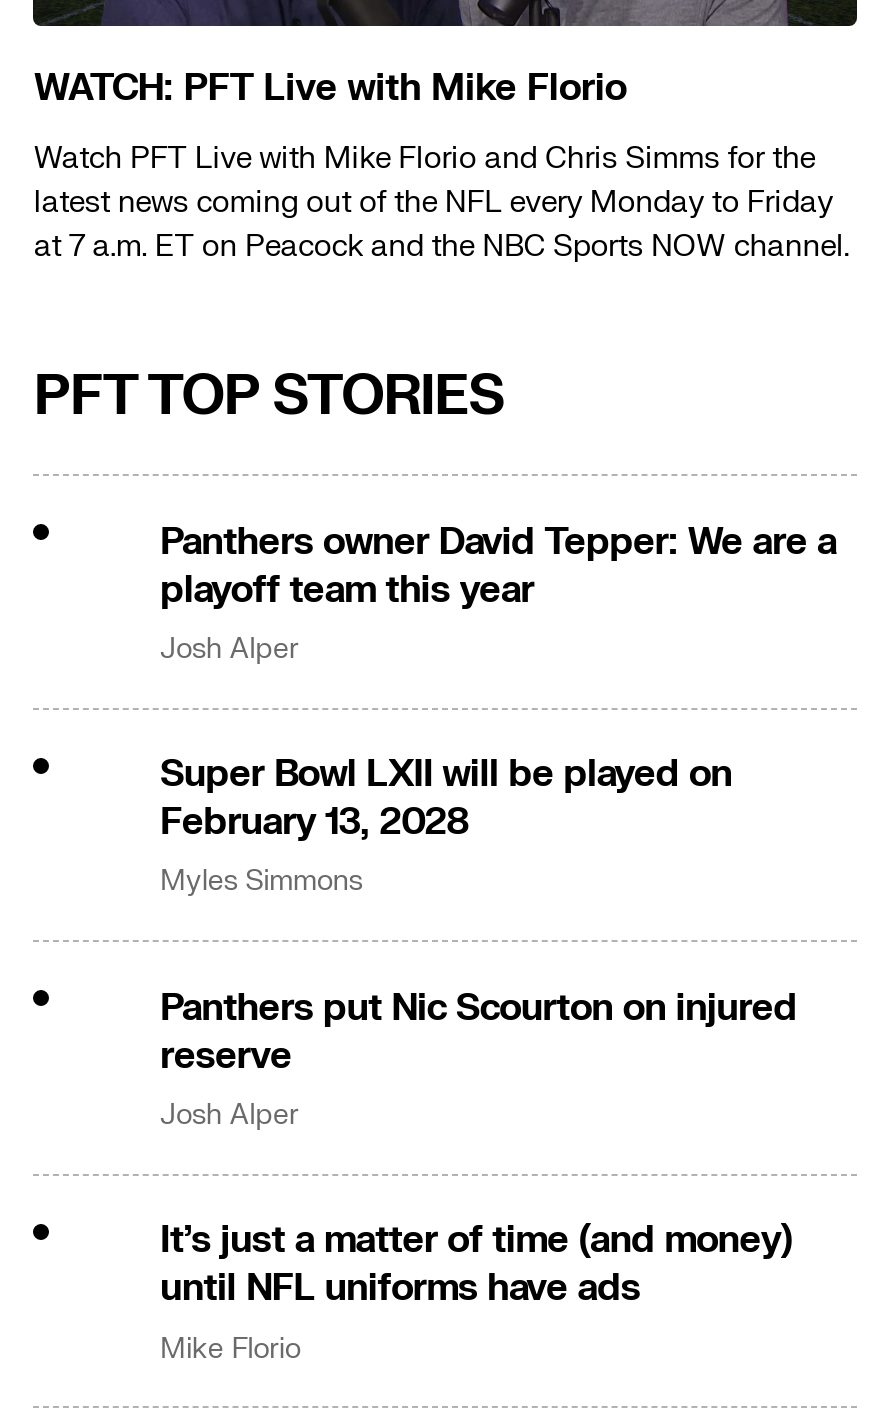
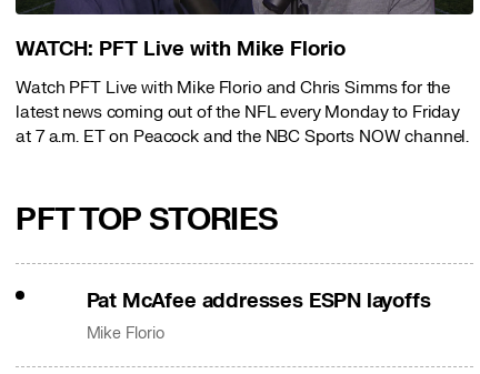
[160,518,836,1313] Panthers owner David Tepper: We are a | playoff team this year | Josh Alper | Super Bowl LXII will be played on | February 13, 2028 | Myles Simmons | Panthers put Nic Scourton on injured | reserve | Josh Alper | It’s just a matter of time (and money) | until NFL uniforms have ads -> [86,287,431,314] Pat McAfee addresses ESPN layoffs

